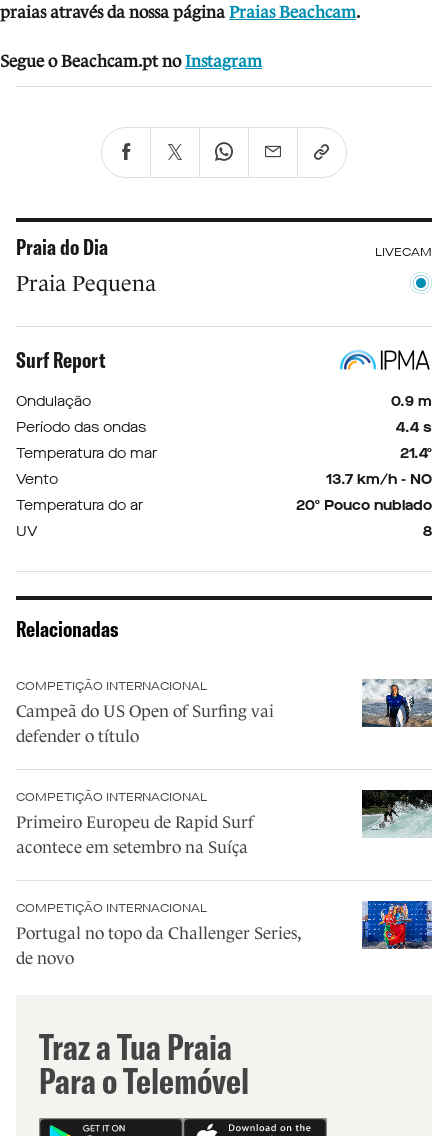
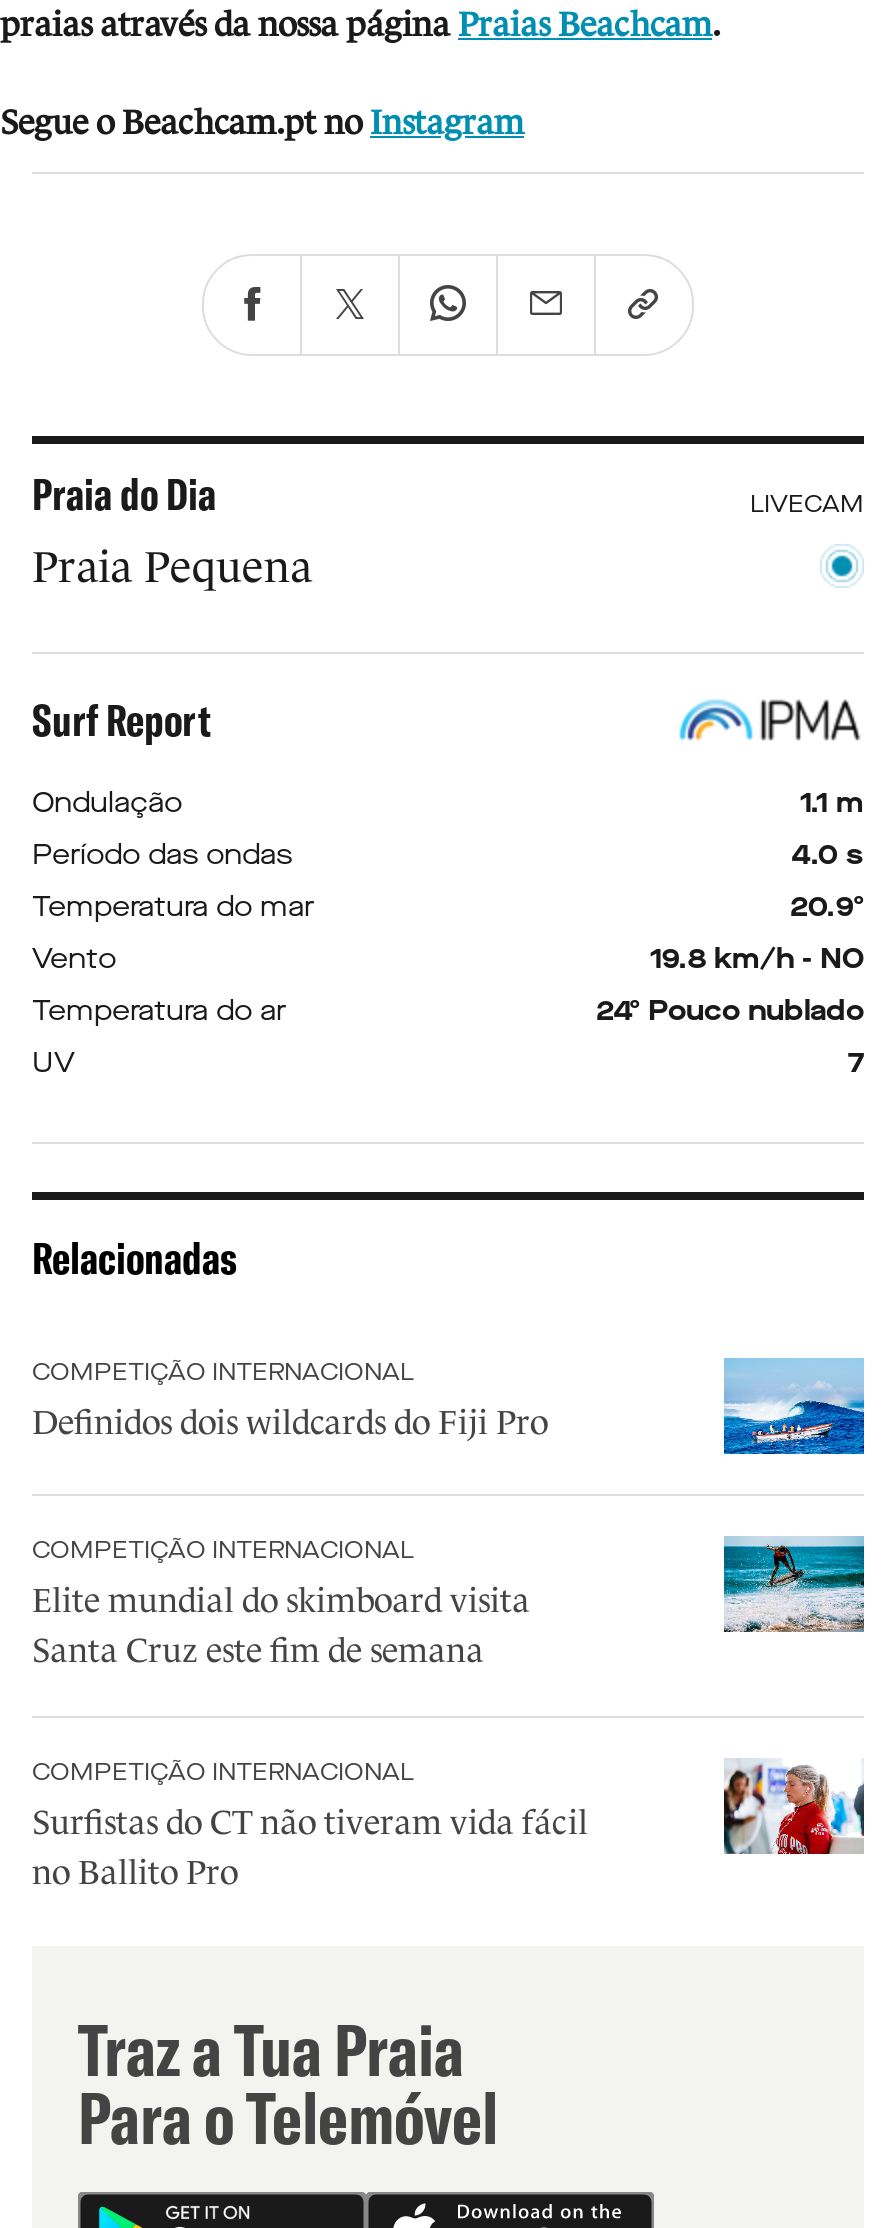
[391,392,432,411] 0.9 m -> [800,785,864,823] 1.1 m
[396,418,432,437] 4.4 s -> [792,837,864,875] 4.0 s
[400,444,432,463] 21.4º -> [790,889,864,927] 20.9º
[326,470,432,489] 13.7 km/h - NO -> [650,941,864,979] 19.8 km/h - NO
[296,496,432,515] 20º Pouco nublado -> [596,993,864,1031] 24º Pouco nublado
[423,522,432,541] 8 -> [848,1045,864,1083] 7
[361,678,433,728] [image] -> [722,1358,866,1456] [image]
[16,702,274,746] Campeã do US Open of Surfing vai | defender o título -> [32,1405,548,1443] Definidos dois wildcards do Fiji Pro
[361,789,433,837] [image] -> [722,1536,866,1634] [image]
[16,813,254,857] Primeiro Europeu de Rapid Surf | acontece em setembro na Suíça -> [32,1582,530,1670] Elite mundial do skimboard visita | Santa Cruz este fim de semana
[361,900,433,950] [image] -> [722,1758,866,1856] [image]
[16,924,300,968] Portugal no topo da Challenger Series, | de novo -> [32,1804,588,1892] Surfistas do CT não tiveram vida fácil | no Ballito Pro

